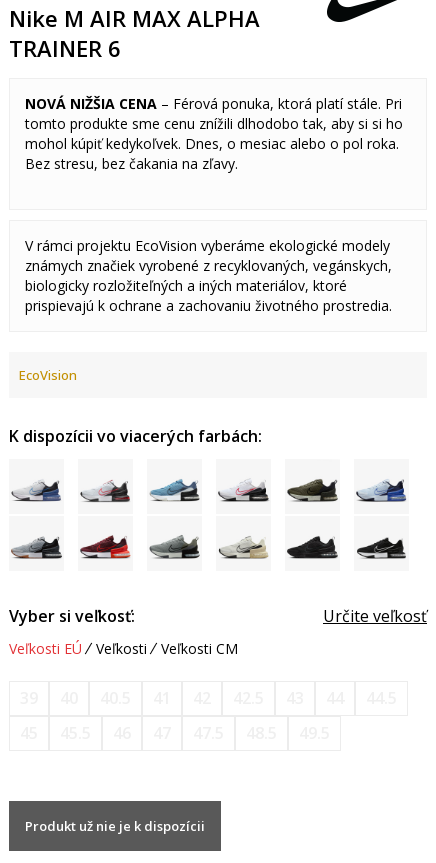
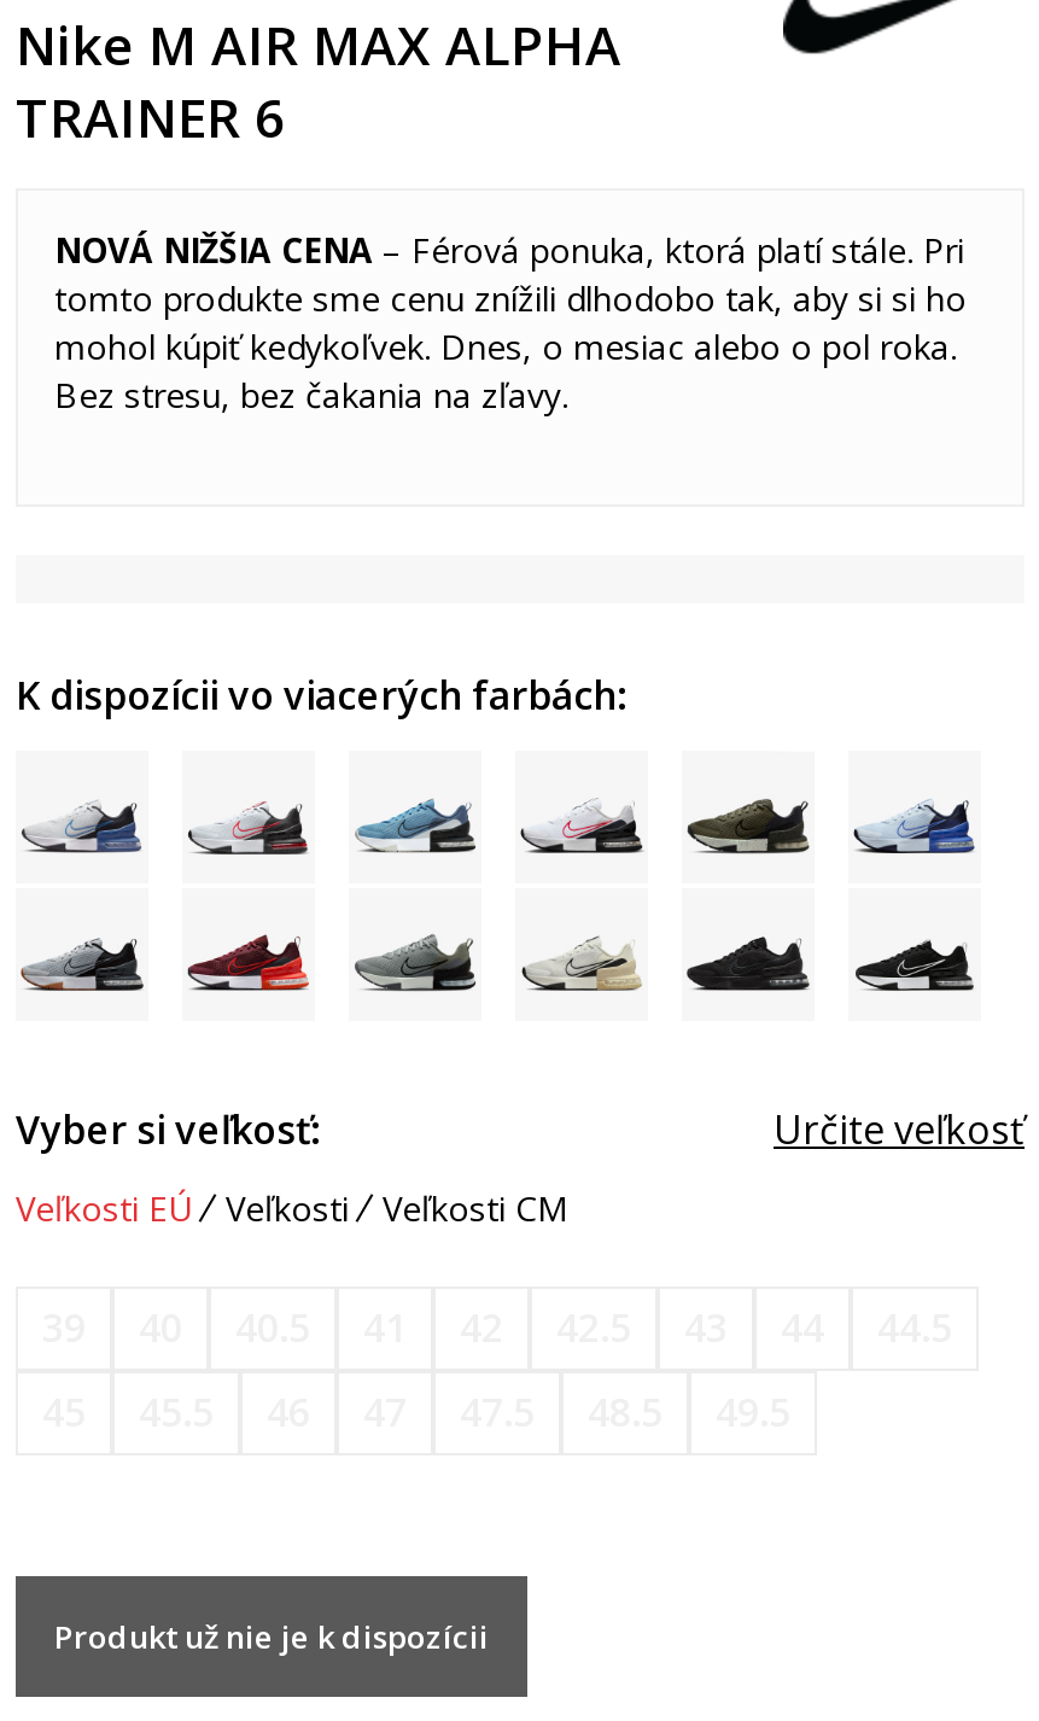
[25,236,392,315] V rámci projektu EcoVision vyberáme ekologické modely | známych značiek vyrobené z recyklovaných, vegánskych, | biologicky rozložiteľných a iných materiálov, ktoré | prispievajú k ochrane a zachovaniu životného prostredia. -> none
[19,366,77,384] EcoVision -> none

